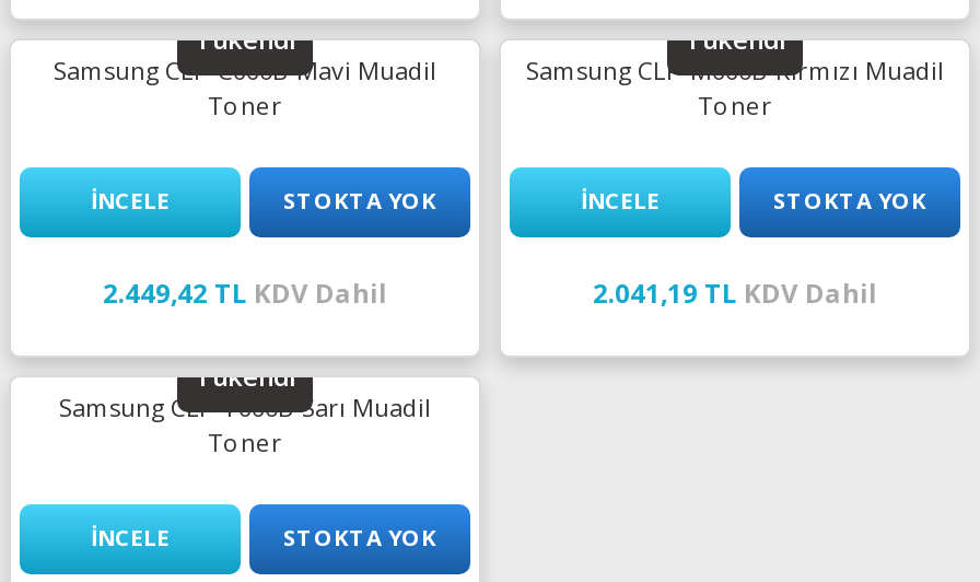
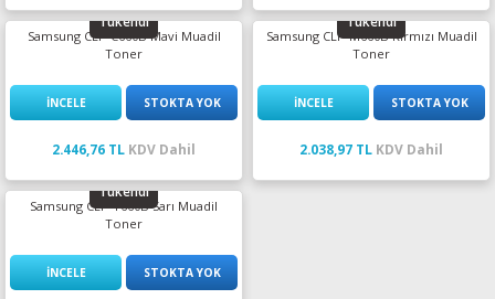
[103,276,387,311] 2.449,42 TL KDV Dahil -> [52,140,196,157] 2.446,76 TL KDV Dahil
[593,276,877,311] 2.041,19 TL KDV Dahil -> [299,140,443,157] 2.038,97 TL KDV Dahil

